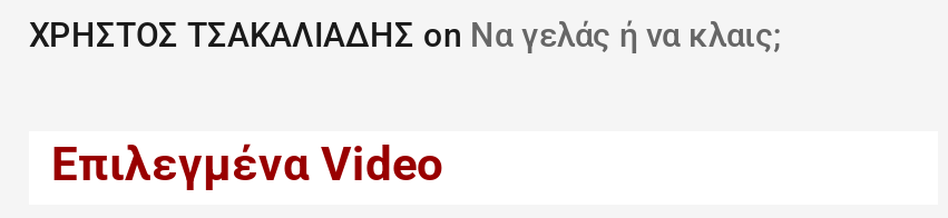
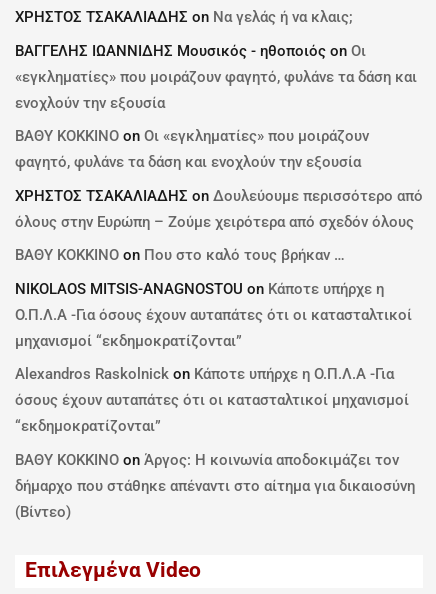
none -> [15,42,423,521] ΒΑΓΓΕΛΗΣ ΙΩΑΝΝΙΔΗΣ Μουσικός - ηθοποιός on Οι | «εγκληματίες» που μοιράζουν φαγητό, φυλάνε τα δάση και | ενοχλούν την εξουσία | ΒΑΘΥ ΚΟΚΚΙΝΟ on Οι «εγκληματίες» που μοιράζουν | φαγητό, φυλάνε τα δάση και ενοχλούν την εξουσία | ΧΡΗΣΤΟΣ ΤΣΑΚΑΛΙΑΔΗΣ on Δουλεύουμε περισσότερο από | όλους στην Ευρώπη – Ζούμε χειρότερα από σχεδόν όλους | ΒΑΘΥ ΚΟΚΚΙΝΟ on Που στο καλό τους βρήκαν … | NIKOLAOS MITSIS-ANAGNOSTOU on Κάποτε υπήρχε η | Ο.Π.Λ.Α -Για όσους έχουν αυταπάτες ότι οι κατασταλτικοί | μηχανισμοί “εκδημοκρατίζονται” | Alexandros Raskolnick on Κάποτε υπήρχε η Ο.Π.Λ.Α -Για | όσους έχουν αυταπάτες ότι οι κατασταλτικοί μηχανισμοί | “εκδημοκρατίζονται” | ΒΑΘΥ ΚΟΚΚΙΝΟ on Άργος: Η κοινωνία αποδοκιμάζει τον | δήμαρχο που στάθηκε απέναντι στο αίτημα για δικαιοσύνη | (Βίντεο)

